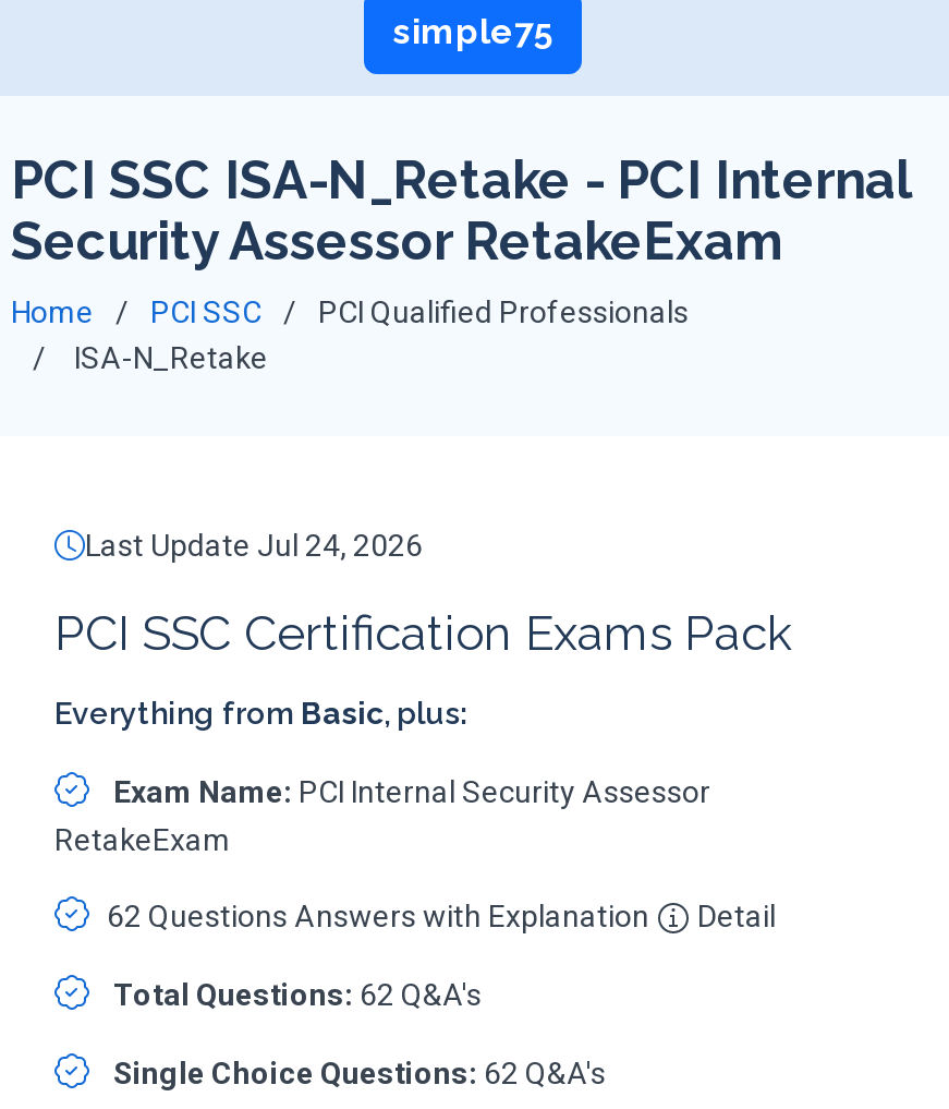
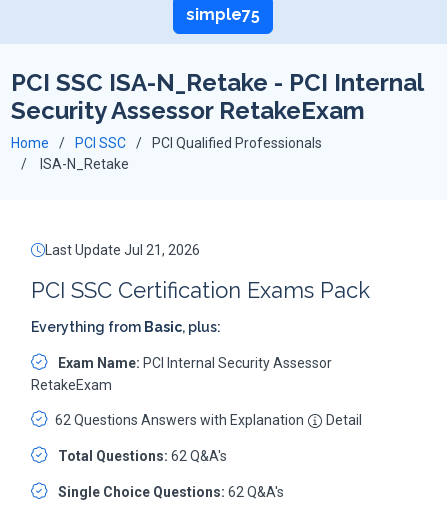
[85,528,423,563] Last Update Jul 24, 2026 -> [45,242,200,258] Last Update Jul 21, 2026

